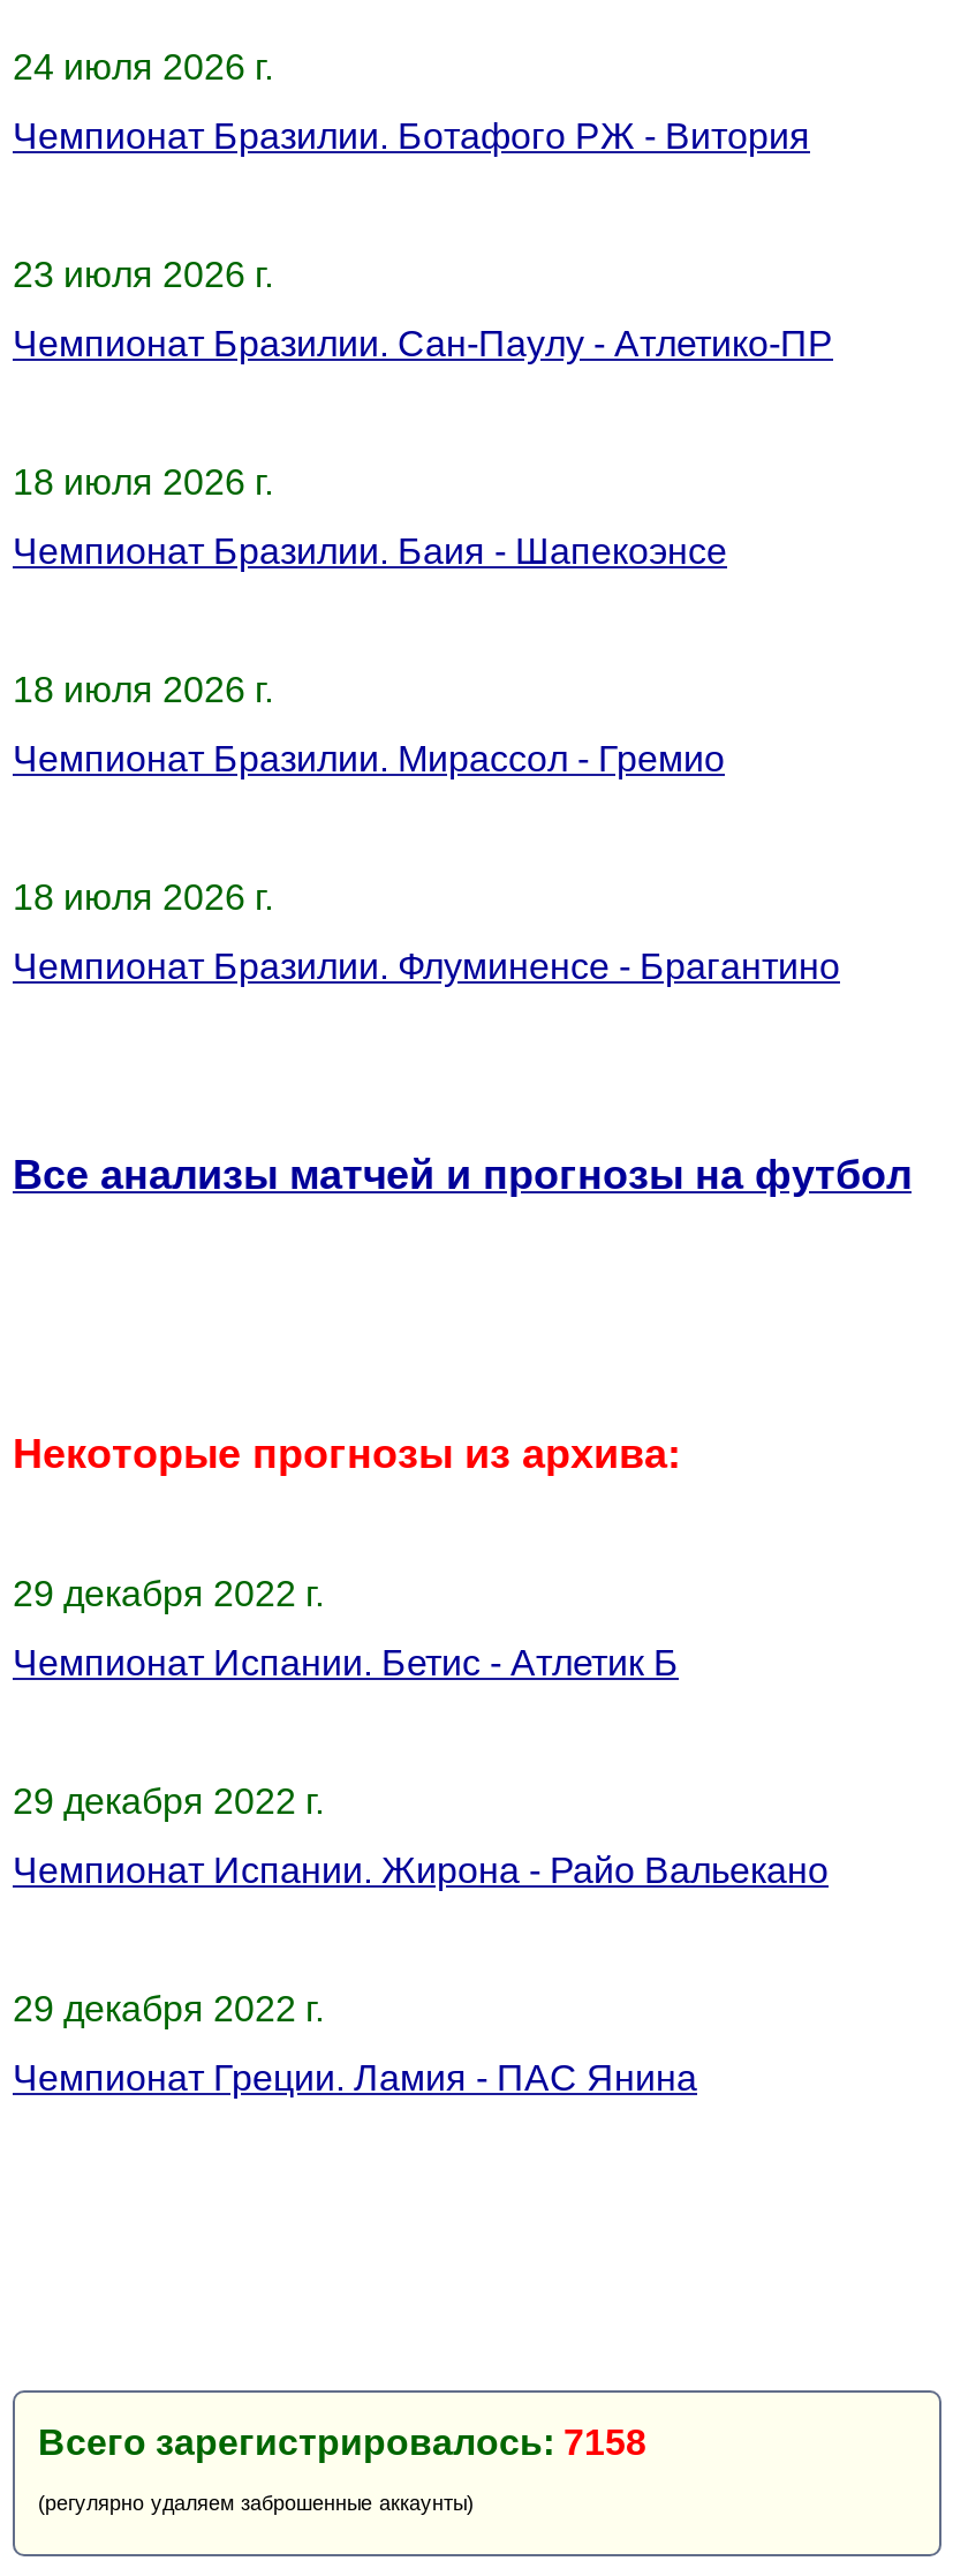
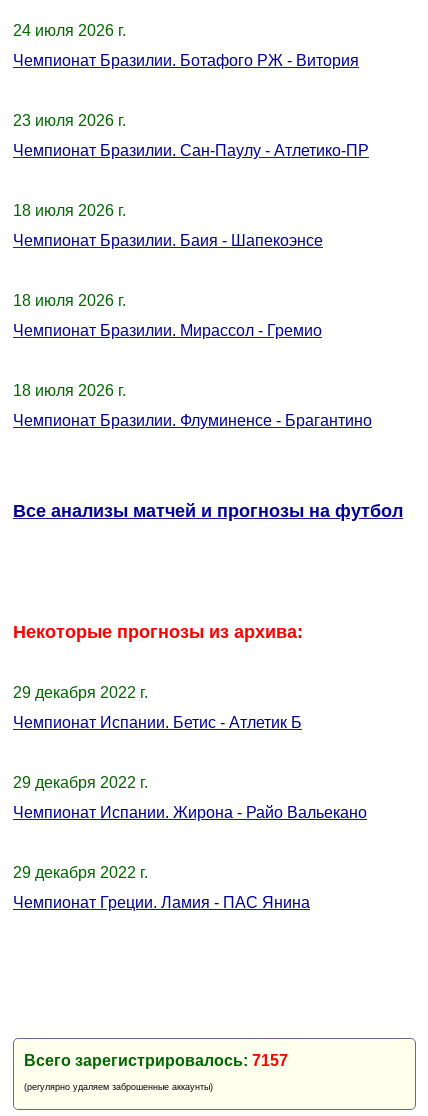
[38,2424,646,2463] Всего зарегистрировалось: 7158 -> [24,1052,288,1069] Всего зарегистрировалось: 7157

